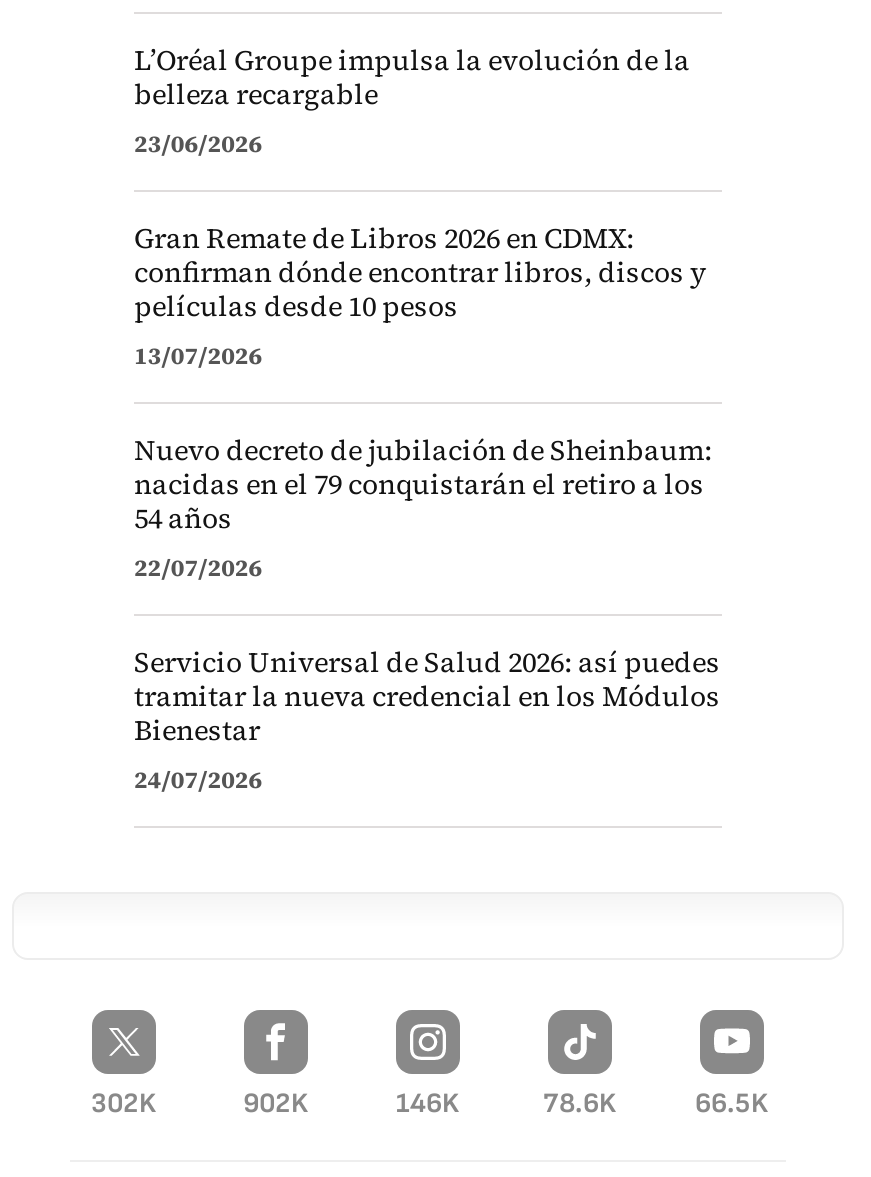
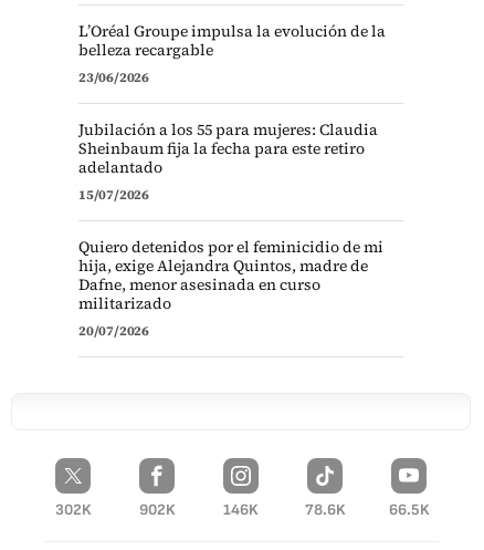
[134,219,720,797] Gran Remate de Libros 2026 en CDMX: | confirman dónde encontrar libros, discos y | películas desde 10 pesos | 13/07/2026 | Nuevo decreto de jubilación de Sheinbaum: | nacidas en el 79 conquistarán el retiro a los | 54 años | 22/07/2026 | Servicio Universal de Salud 2026: así puedes | tramitar la nueva credencial en los Módulos | Bienestar | 24/07/2026 -> [78,118,383,340] Jubilación a los 55 para mujeres: Claudia | Sheinbaum fija la fecha para este retiro | adelantado | 15/07/2026 | Quiero detenidos por el feminicidio de mi | hija, exige Alejandra Quintos, madre de | Dafne, menor asesinada en curso | militarizado | 20/07/2026

